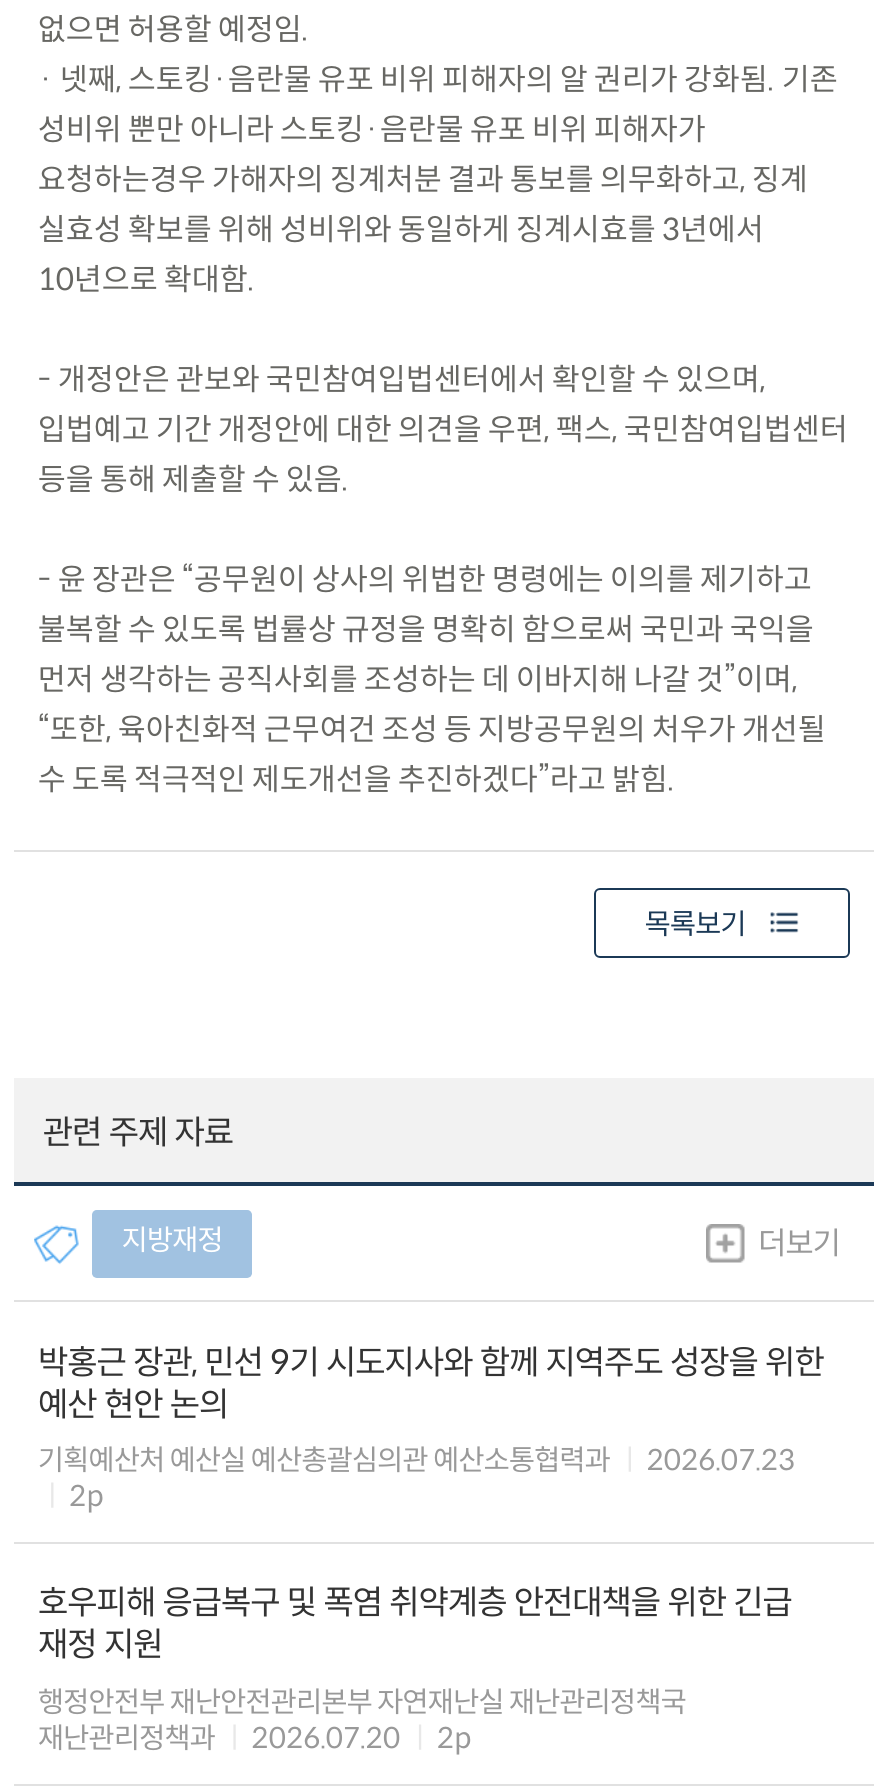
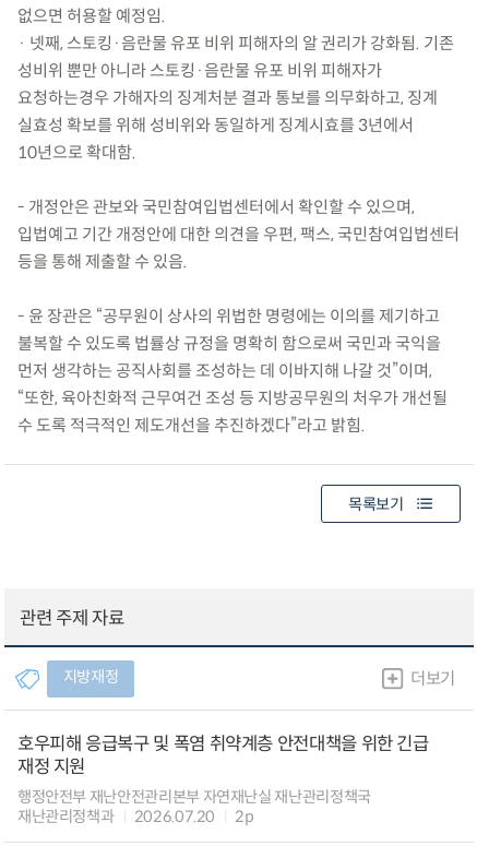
[38,1341,823,1514] 박홍근 장관, 민선 9기 시도지사와 함께 지역주도 성장을 위한 | 예산 현안 논의 | 기획예산처 예산실 예산총괄심의관 예산소통협력과 | 2026.07.23 | 2p -> none

